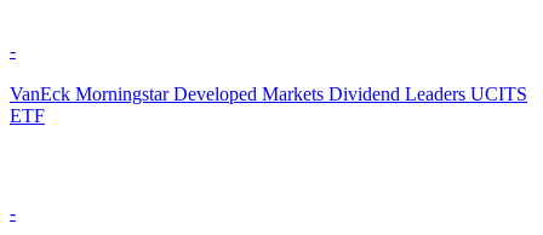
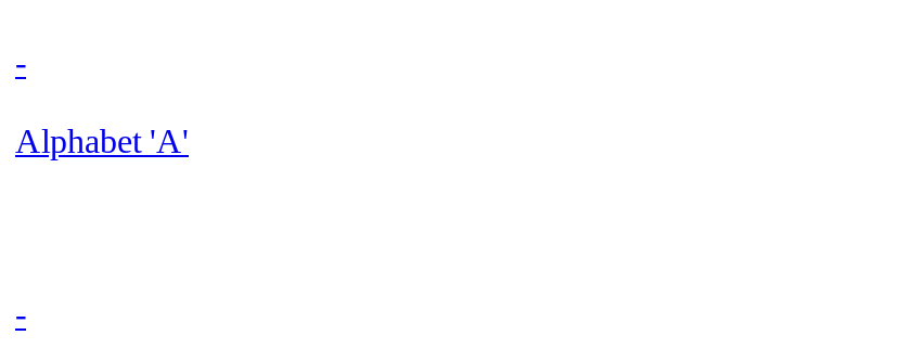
[10,84,527,126] VanEck Morningstar Developed Markets Dividend Leaders UCITS | ETF -> [15,123,189,160] Alphabet 'A'

